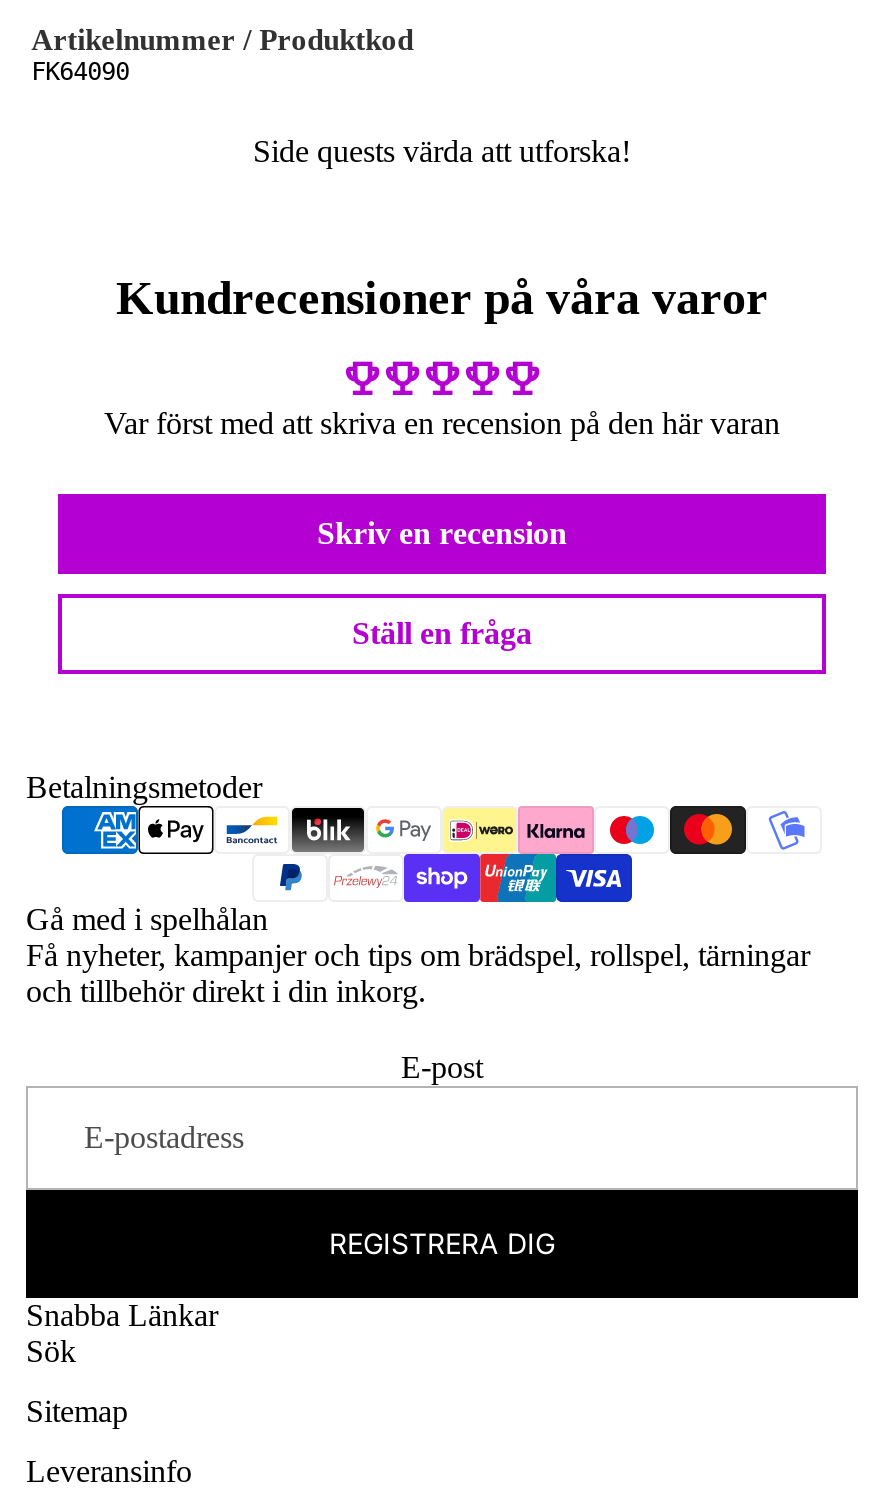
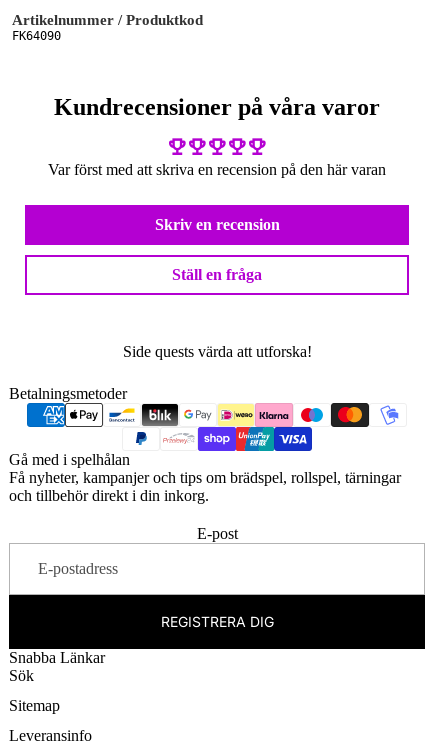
moved [253,133,631,167] -> [122,343,311,360]: Side quests värda att utforska!
moved [104,271,780,649] -> [48,94,386,283]: Kundrecensioner på våra varor | Var först med att skriva en recension på den här varan | Skriv en recension | Ställ en fråga

